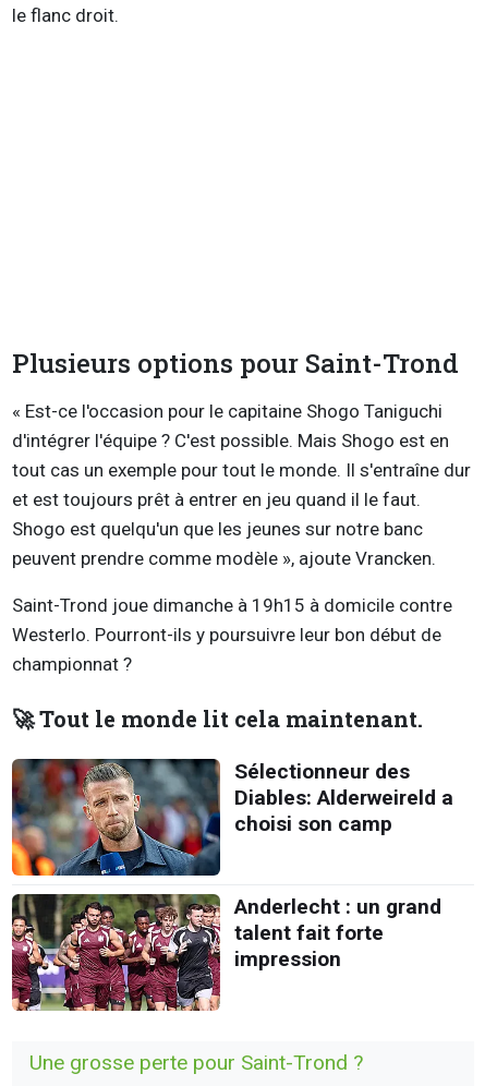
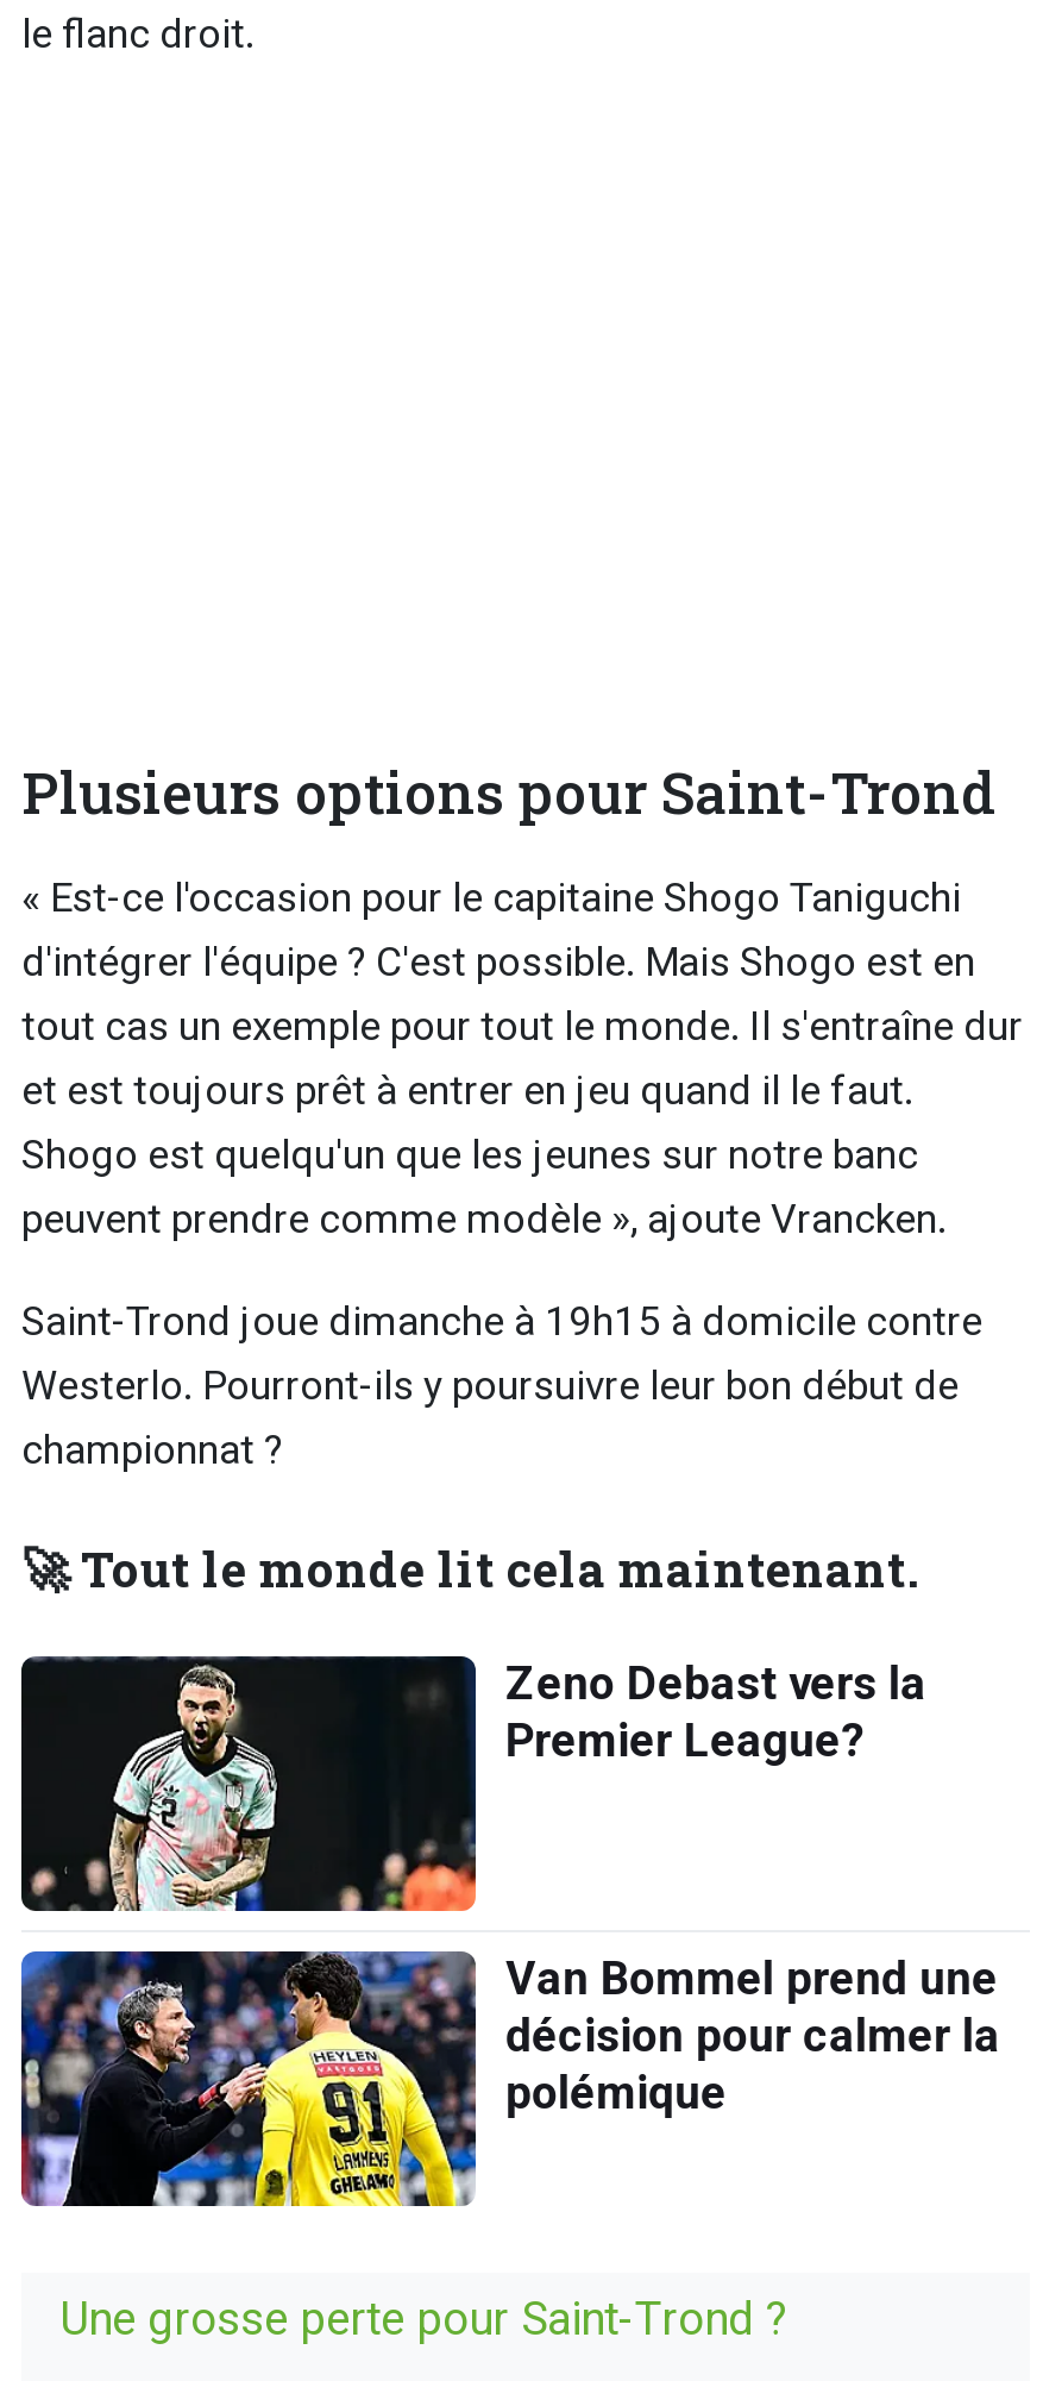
[11,758,453,877] [image] | Sélectionneur des | Diables: Alderweireld a | choisi son camp -> [19,1655,927,1913] [image] | Zeno Debast vers la | Premier League?
[11,893,441,1012] [image] | Anderlecht : un grand | talent fait forte | impression -> [19,1949,1000,2208] [image] | Van Bommel prend une | décision pour calmer la | polémique

